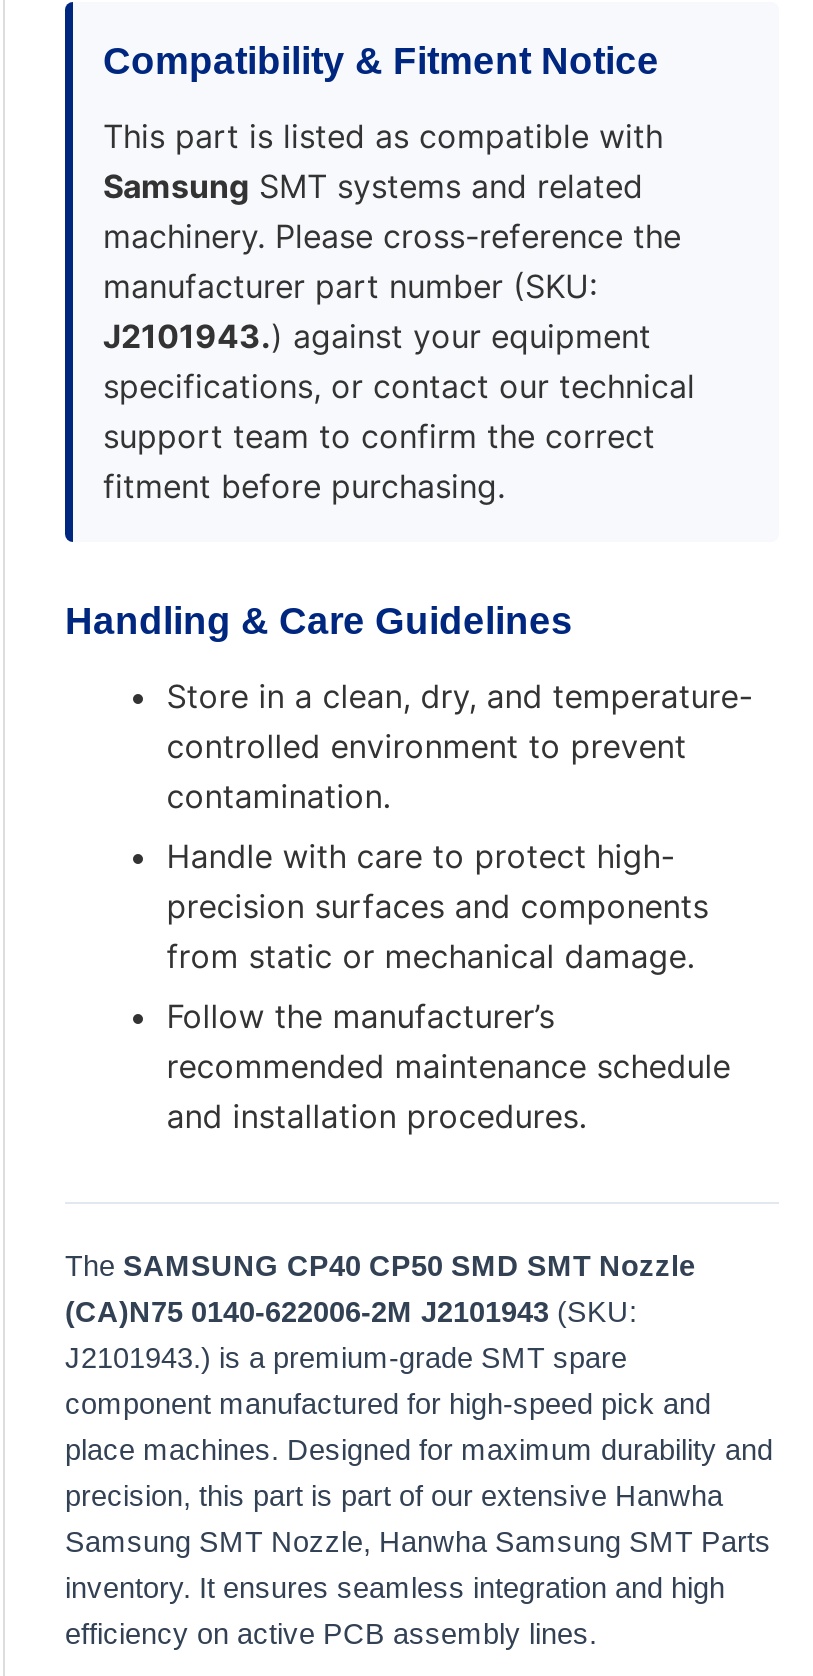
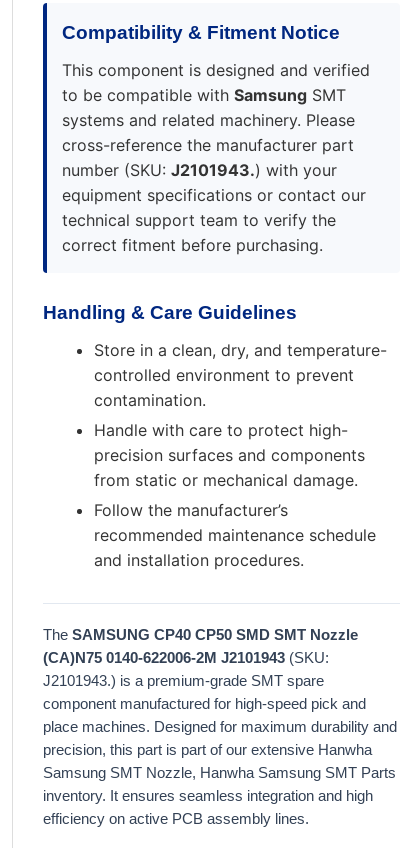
[103,116,695,506] This part is listed as compatible with | Samsung SMT systems and related | machinery. Please cross-reference the | manufacturer part number (SKU: | J2101943.) against your equipment | specifications, or contact our technical | support team to confirm the correct | fitment before purchasing. -> [62,60,370,255] This component is designed and verified | to be compatible with Samsung SMT | systems and related machinery. Please | cross-reference the manufacturer part | number (SKU: J2101943.) with your | equipment specifications or contact our | technical support team to verify the | correct fitment before purchasing.

